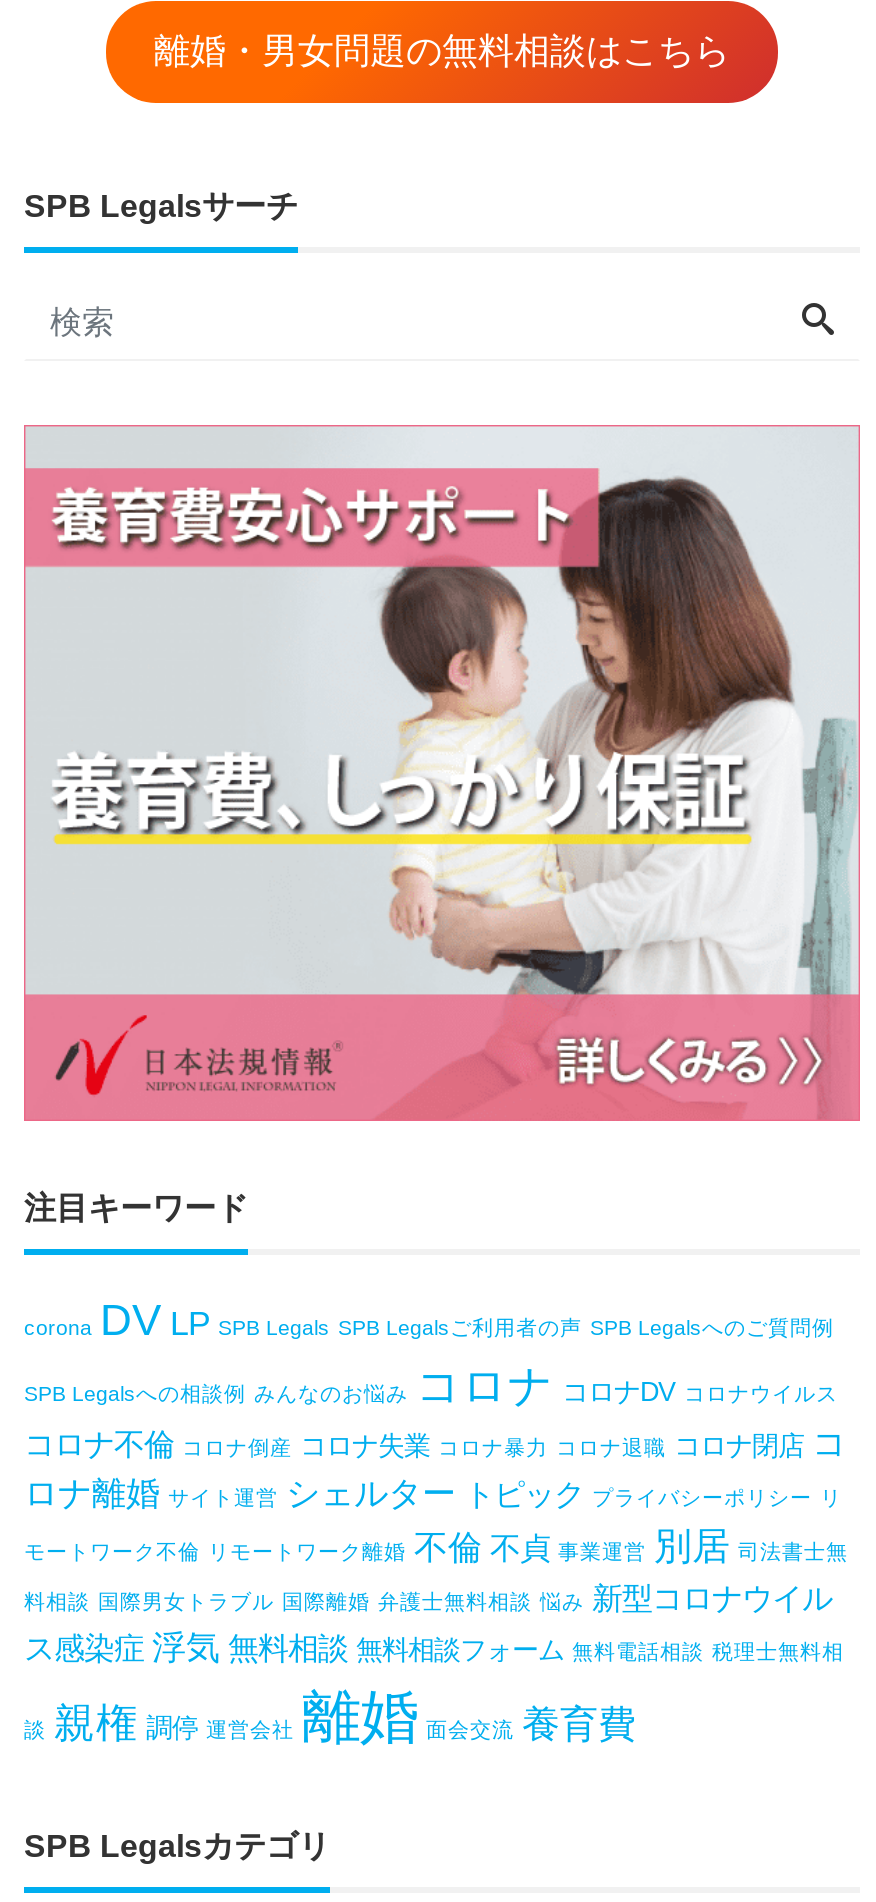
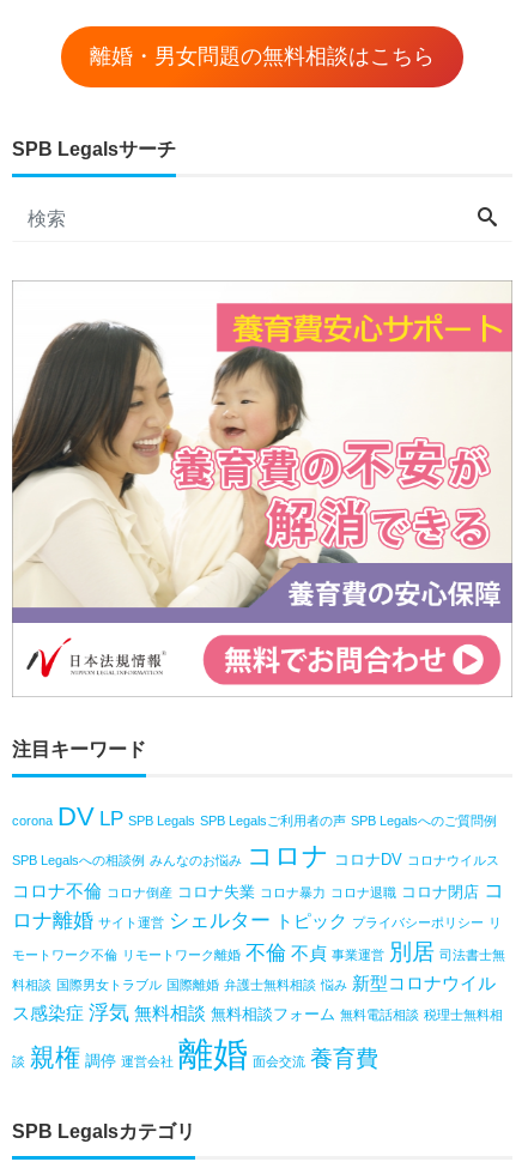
[24,425,860,1121] [image] -> [11,282,512,696] [image]

